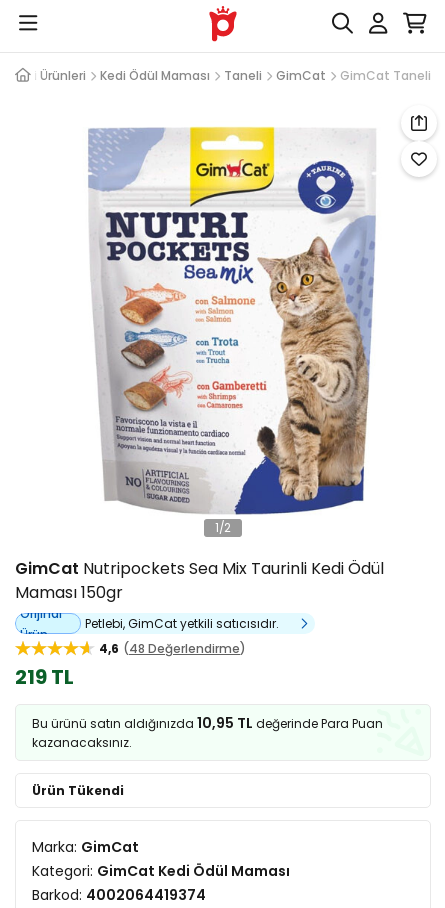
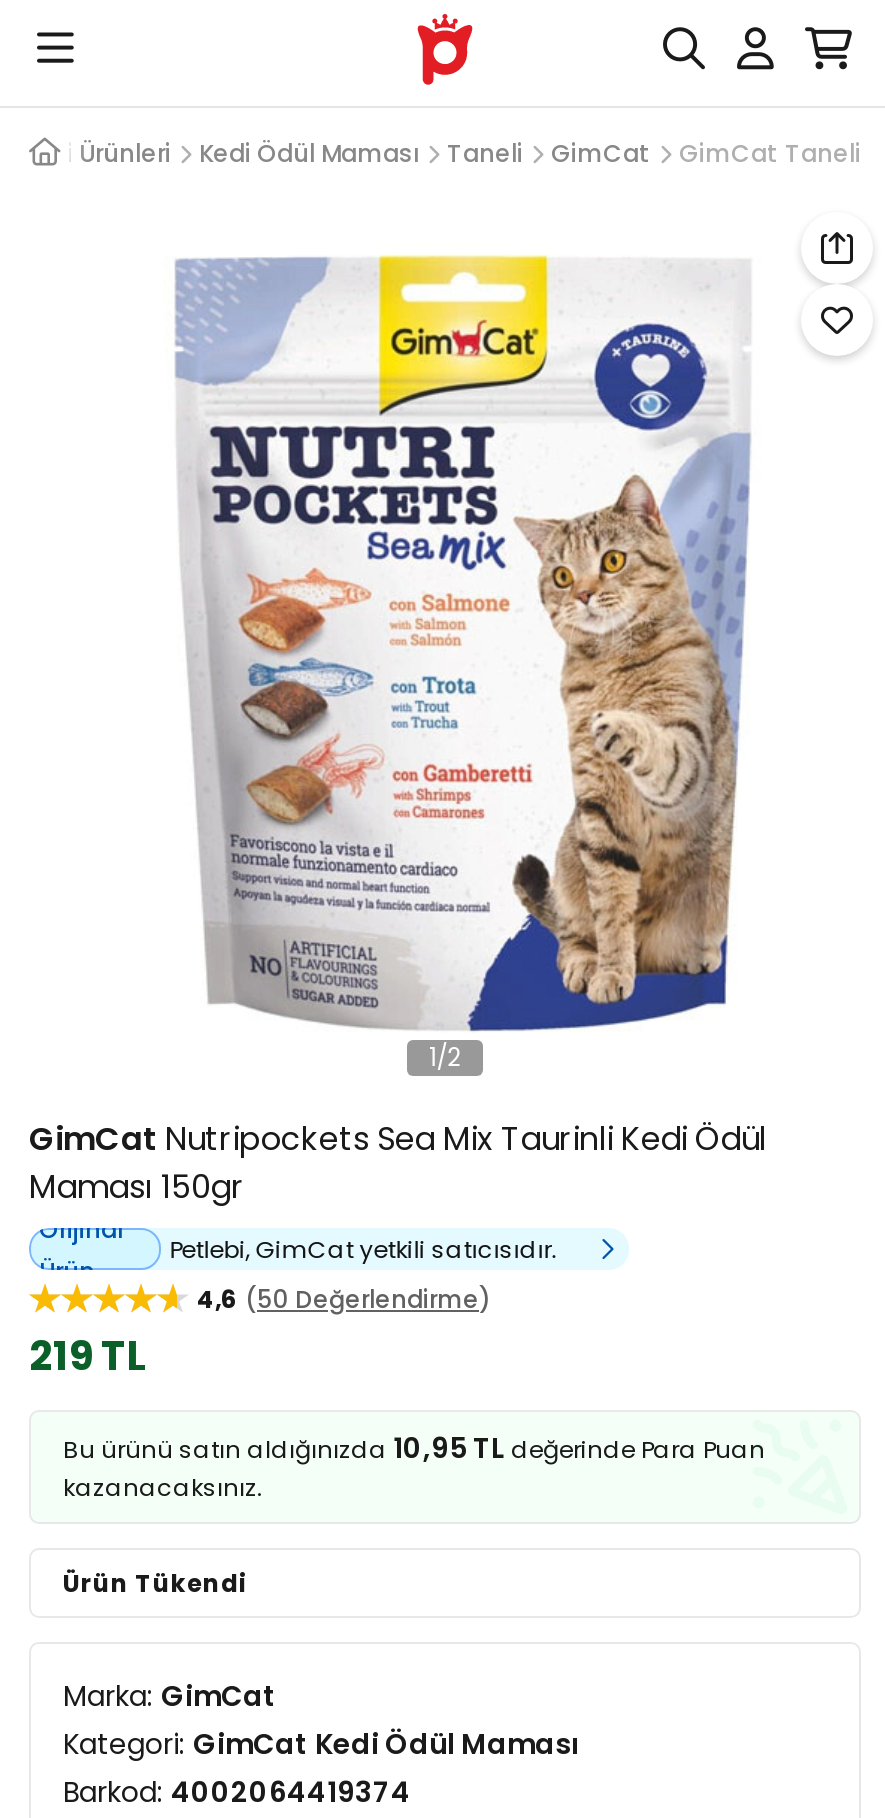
[99,639,240,656] 4,6 48 Değerlendirme -> [197,1281,479,1315] 4,6 50 Değerlendirme

